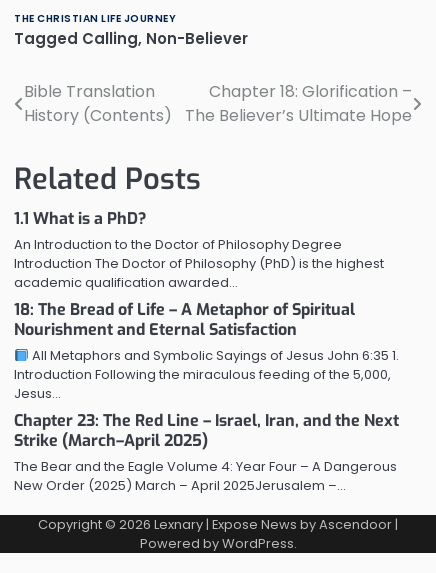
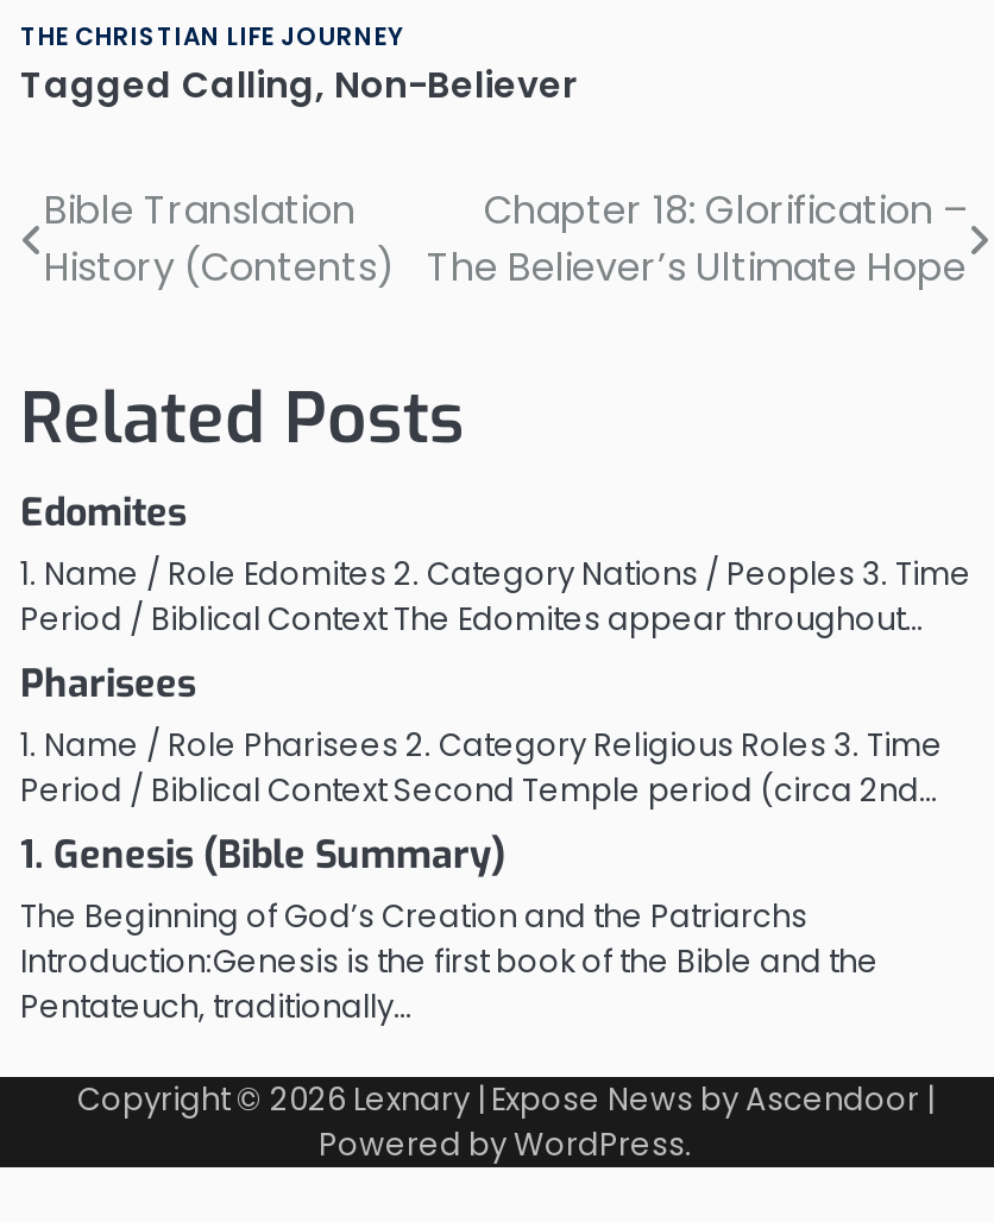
[14,208,399,495] 1.1 What is a PhD? | An Introduction to the Doctor of Philosophy Degree | Introduction The Doctor of Philosophy (PhD) is the highest | academic qualification awarded… | 18: The Bread of Life – A Metaphor of Spiritual | Nourishment and Eternal Satisfaction | All Metaphors and Symbolic Sayings of Jesus John 6:35 1. | Introduction Following the miraculous feeding of the 5,000, | Jesus… | Chapter 23: The Red Line – Israel, Iran, and the Next | Strike (March–April 2025) | The Bear and the Eagle Volume 4: Year Four – A Dangerous | New Order (2025) March – April 2025Jerusalem –… -> [20,488,971,1030] Edomites | 1. Name / Role Edomites 2. Category Nations / Peoples 3. Time | Period / Biblical Context The Edomites appear throughout… | Pharisees | 1. Name / Role Pharisees 2. Category Religious Roles 3. Time | Period / Biblical Context Second Temple period (circa 2nd… | 1. Genesis (Bible Summary) | The Beginning of God’s Creation and the Patriarchs | Introduction:Genesis is the first book of the Bible and the | Pentateuch, traditionally…

